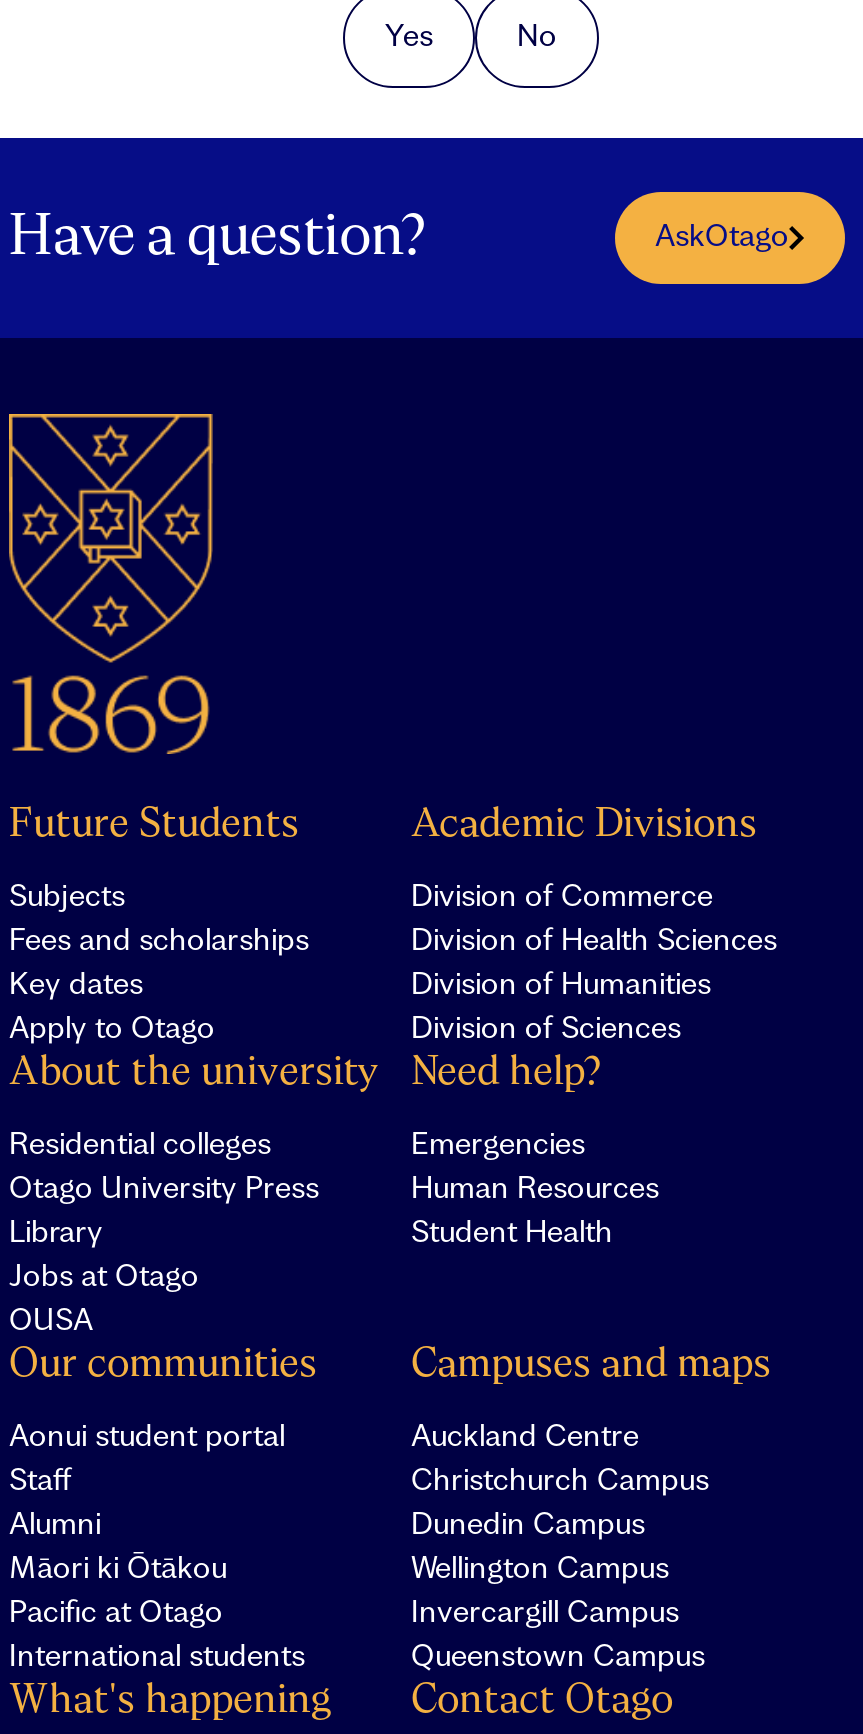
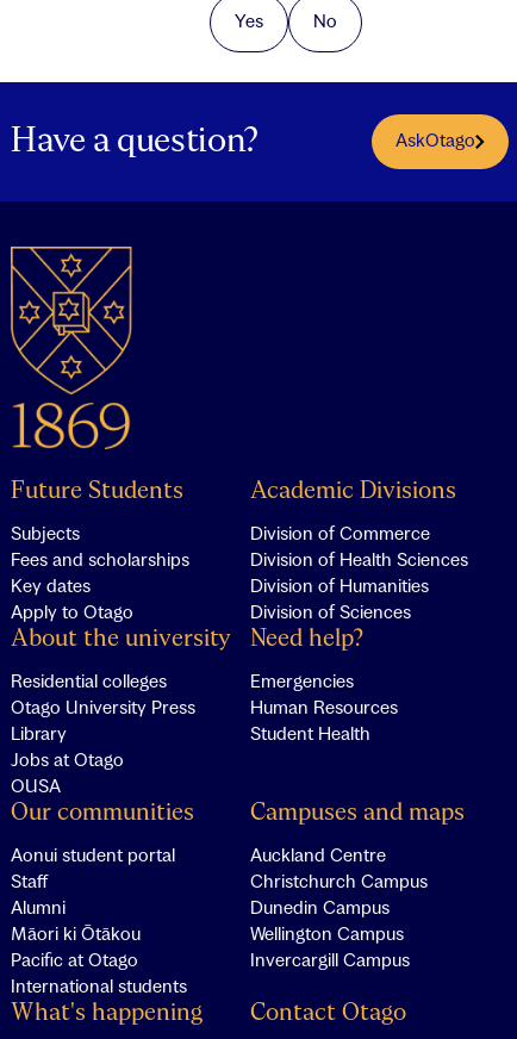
[411,1643,705,1675] Queenstown Campus -> none

